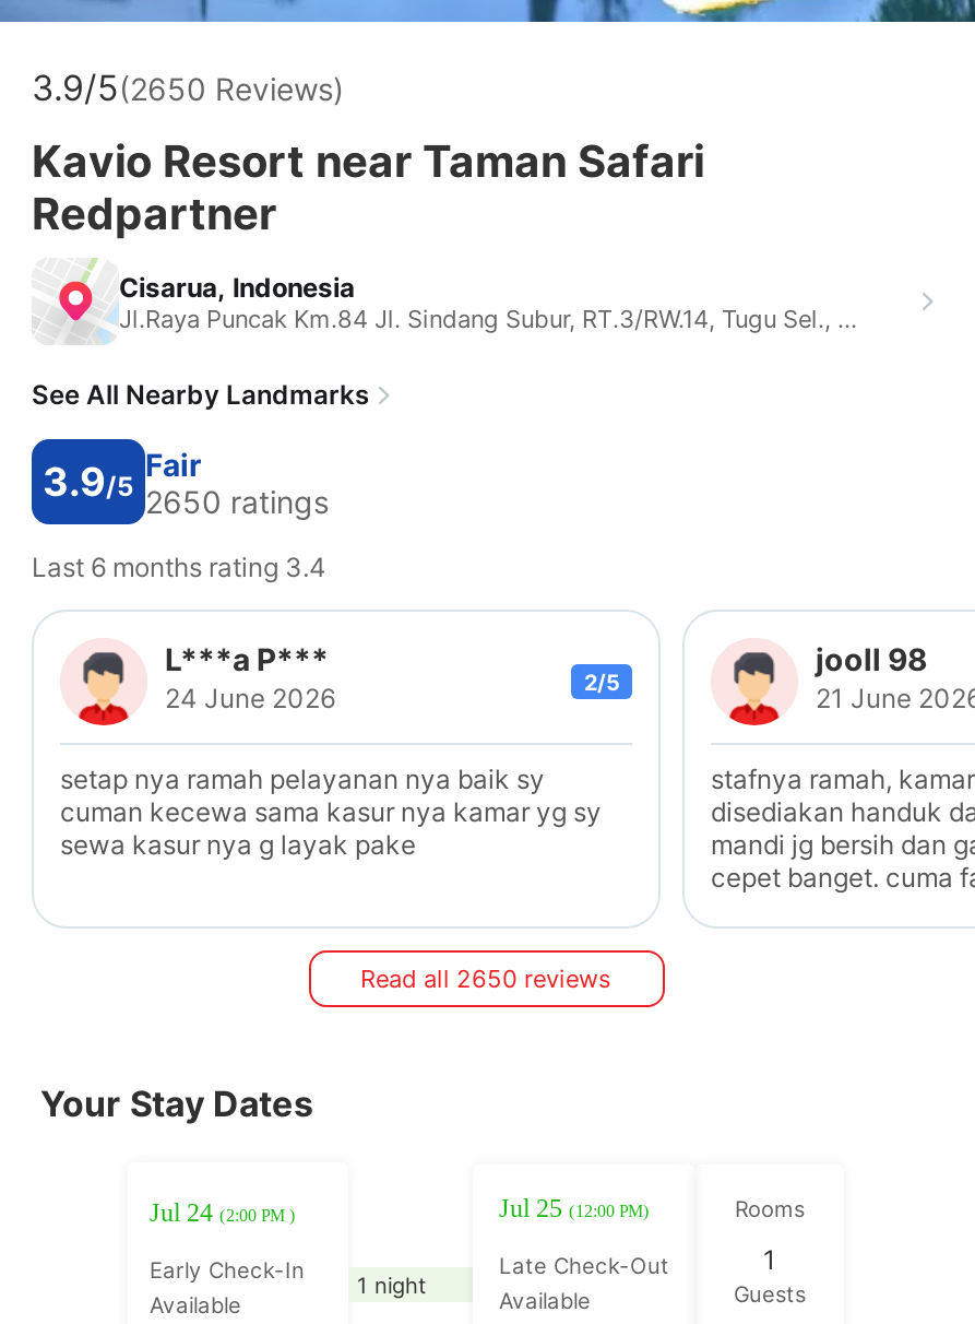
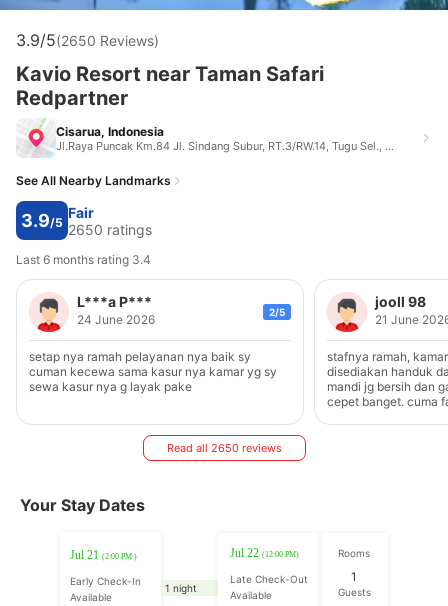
[149,1197,296,1228] Jul 24 (2:00 PM ) -> [70,548,137,562] Jul 21 (2:00 PM )
[499,1192,650,1222] Jul 25 (12:00 PM) -> [230,545,299,559] Jul 22 (12:00 PM)

